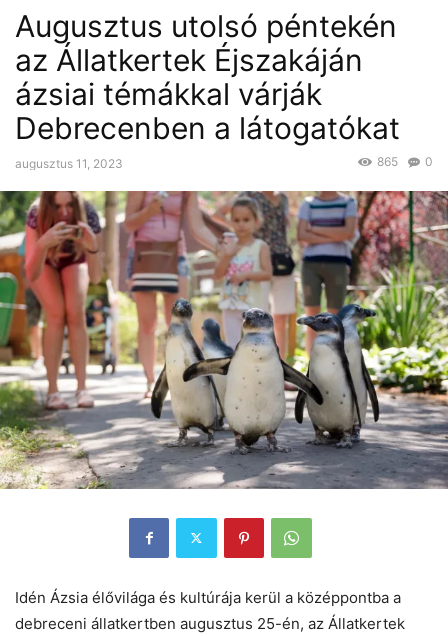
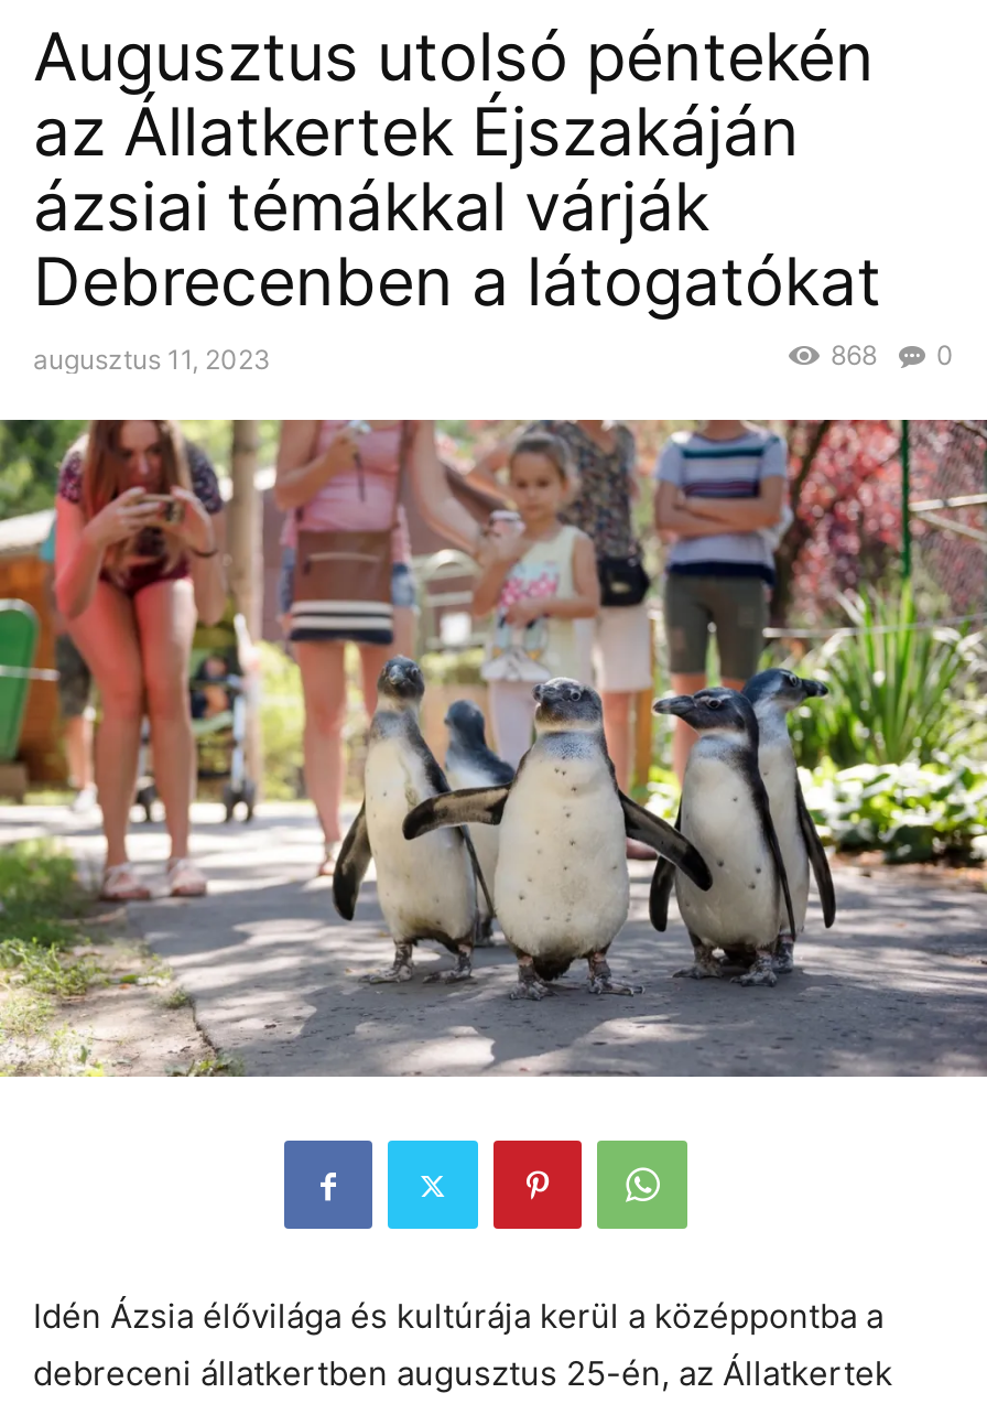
[377,154,433,169] 865 0 -> [831,338,954,371] 868 0

